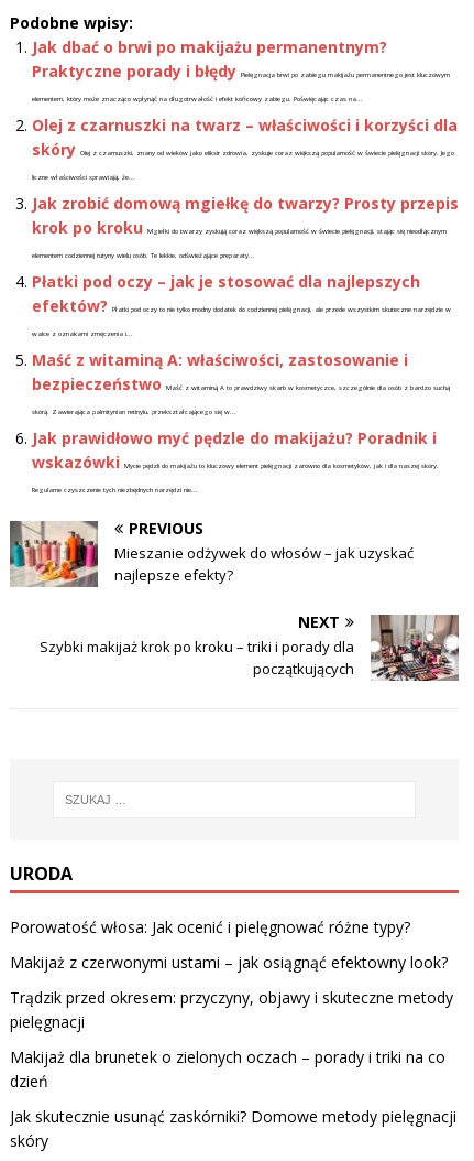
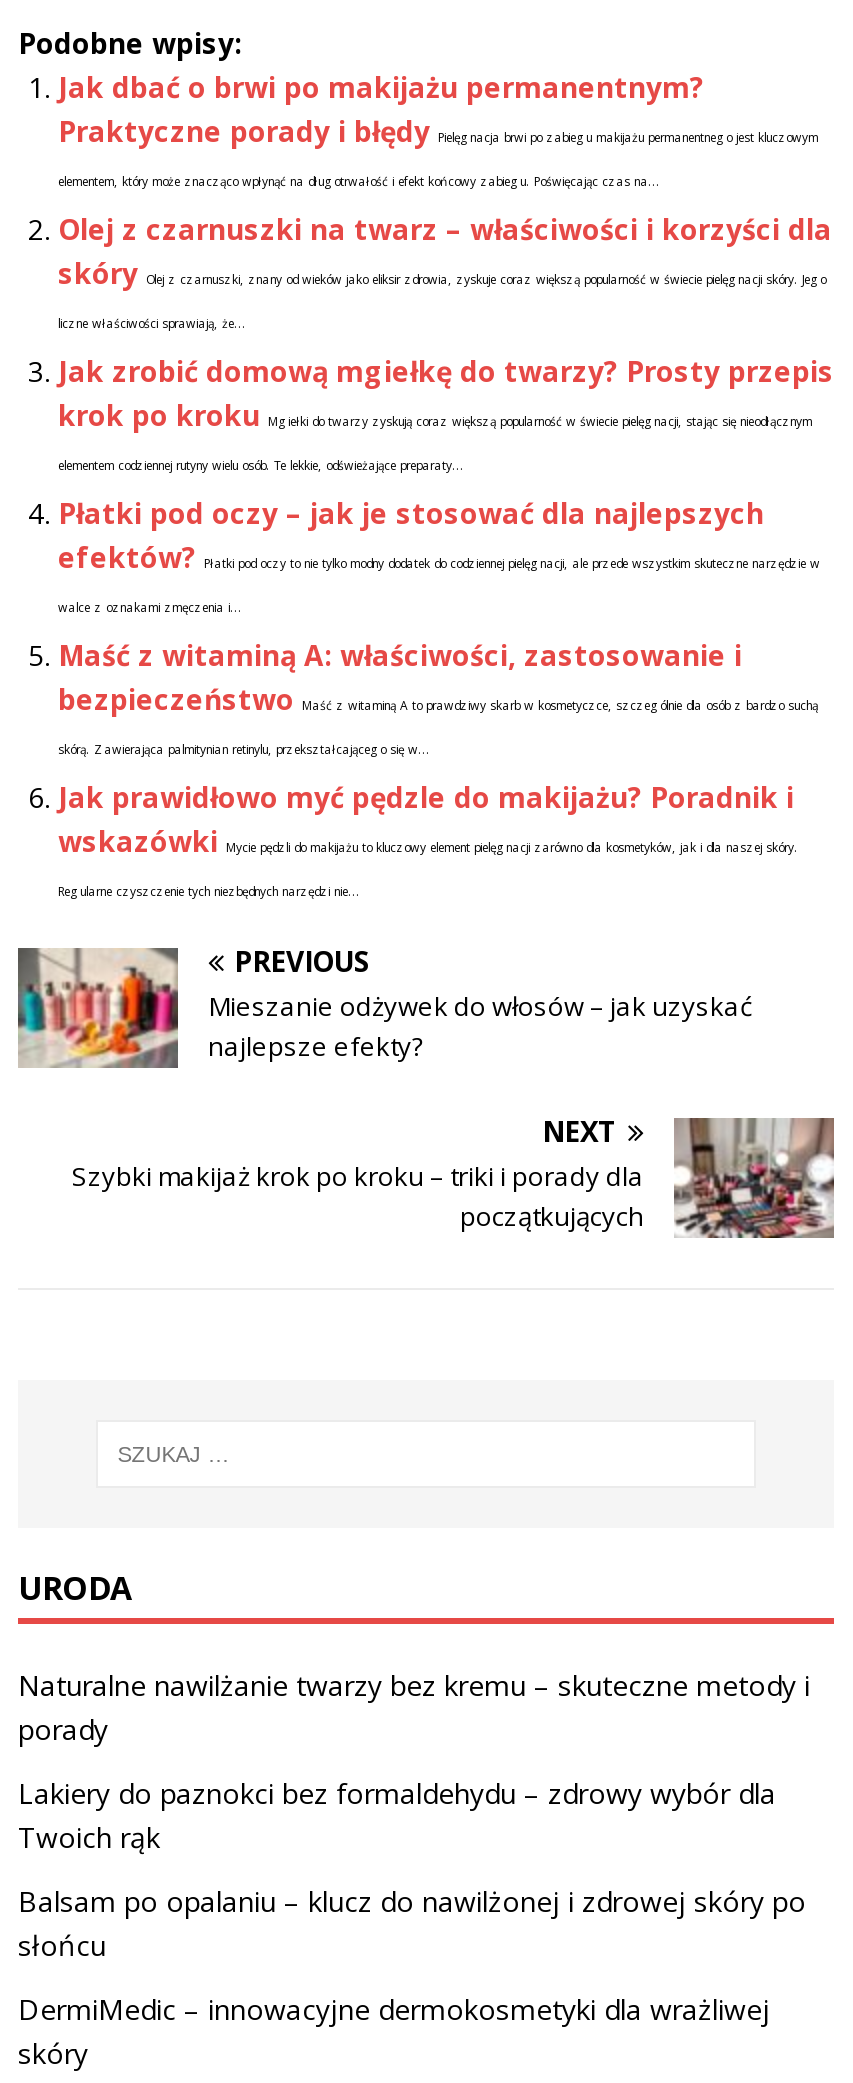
[10,917,456,1127] Porowatość włosa: Jak ocenić i pielęgnować różne typy? | Makijaż z czerwonymi ustami – jak osiągnąć efektowny look? | Trądzik przed okresem: przyczyny, objawy i skuteczne metody | pielęgnacji | Makijaż dla brunetek o zielonych oczach – porady i triki na co | dzień | Jak skutecznie usunąć zaskórniki? Domowe metody pielęgnacji -> [18,1667,810,2029] Naturalne nawilżanie twarzy bez kremu – skuteczne metody i | porady | Lakiery do paznokci bez formaldehydu – zdrowy wybór dla | Twoich rąk | Balsam po opalaniu – klucz do nawilżonej i zdrowej skóry po | słońcu | DermiMedic – innowacyjne dermokosmetyki dla wrażliwej

